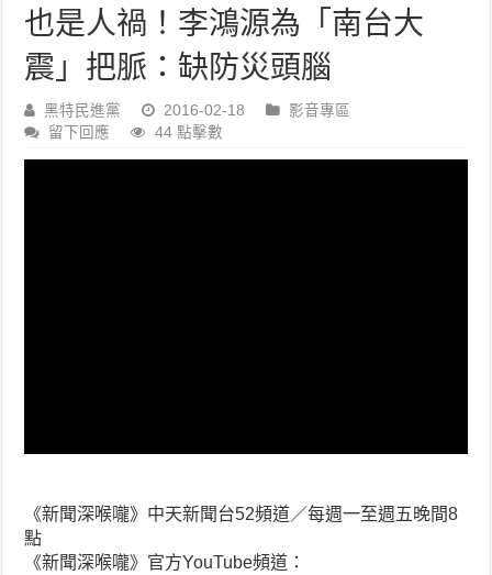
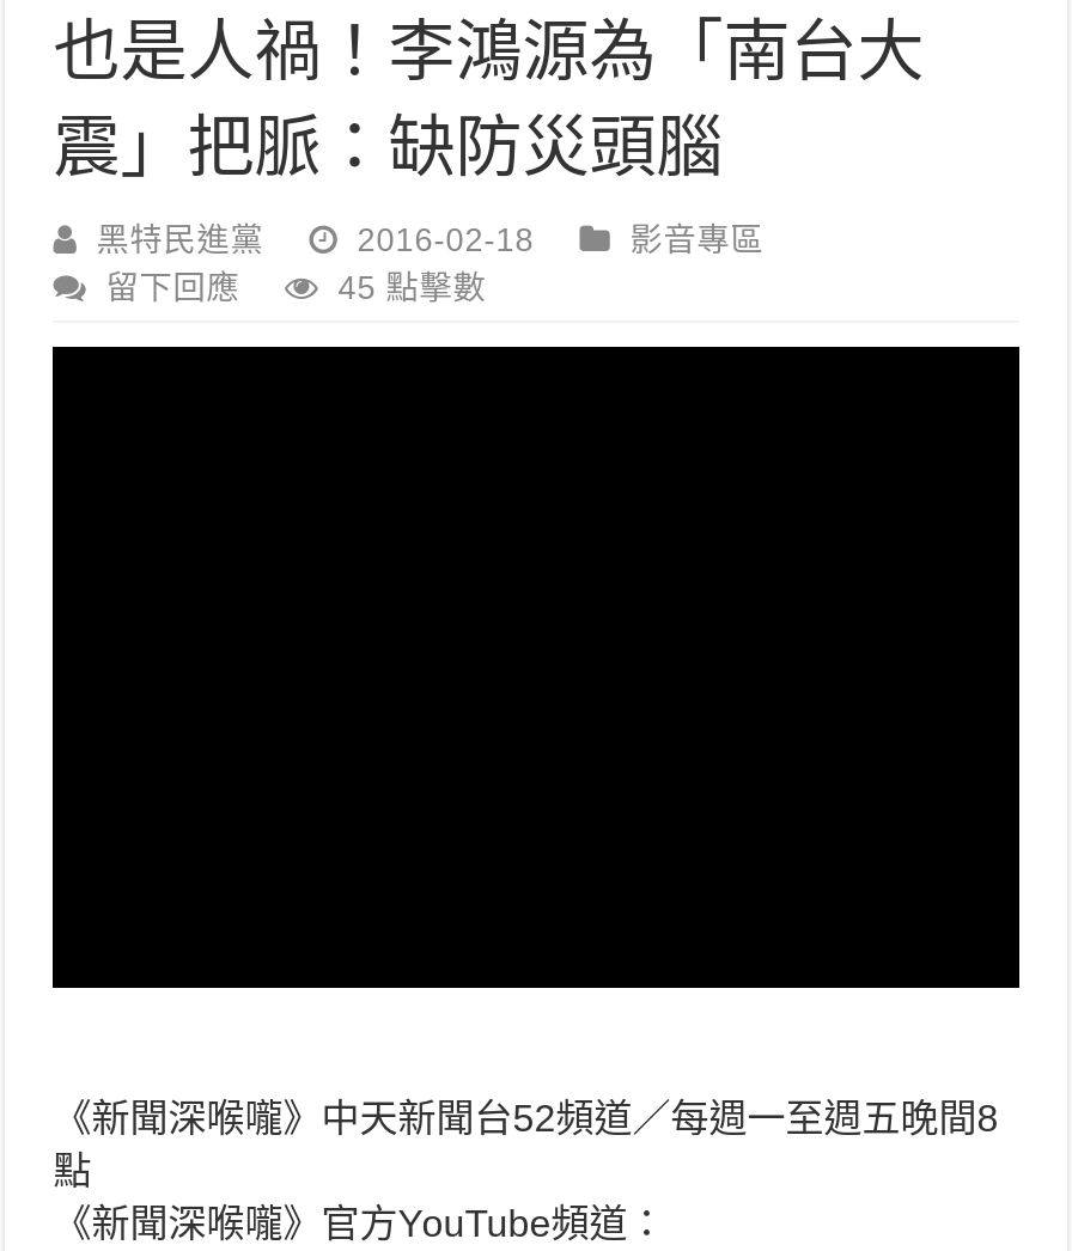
[155,124,223,141] 44 點擊數 -> [338,270,486,306] 45 點擊數

